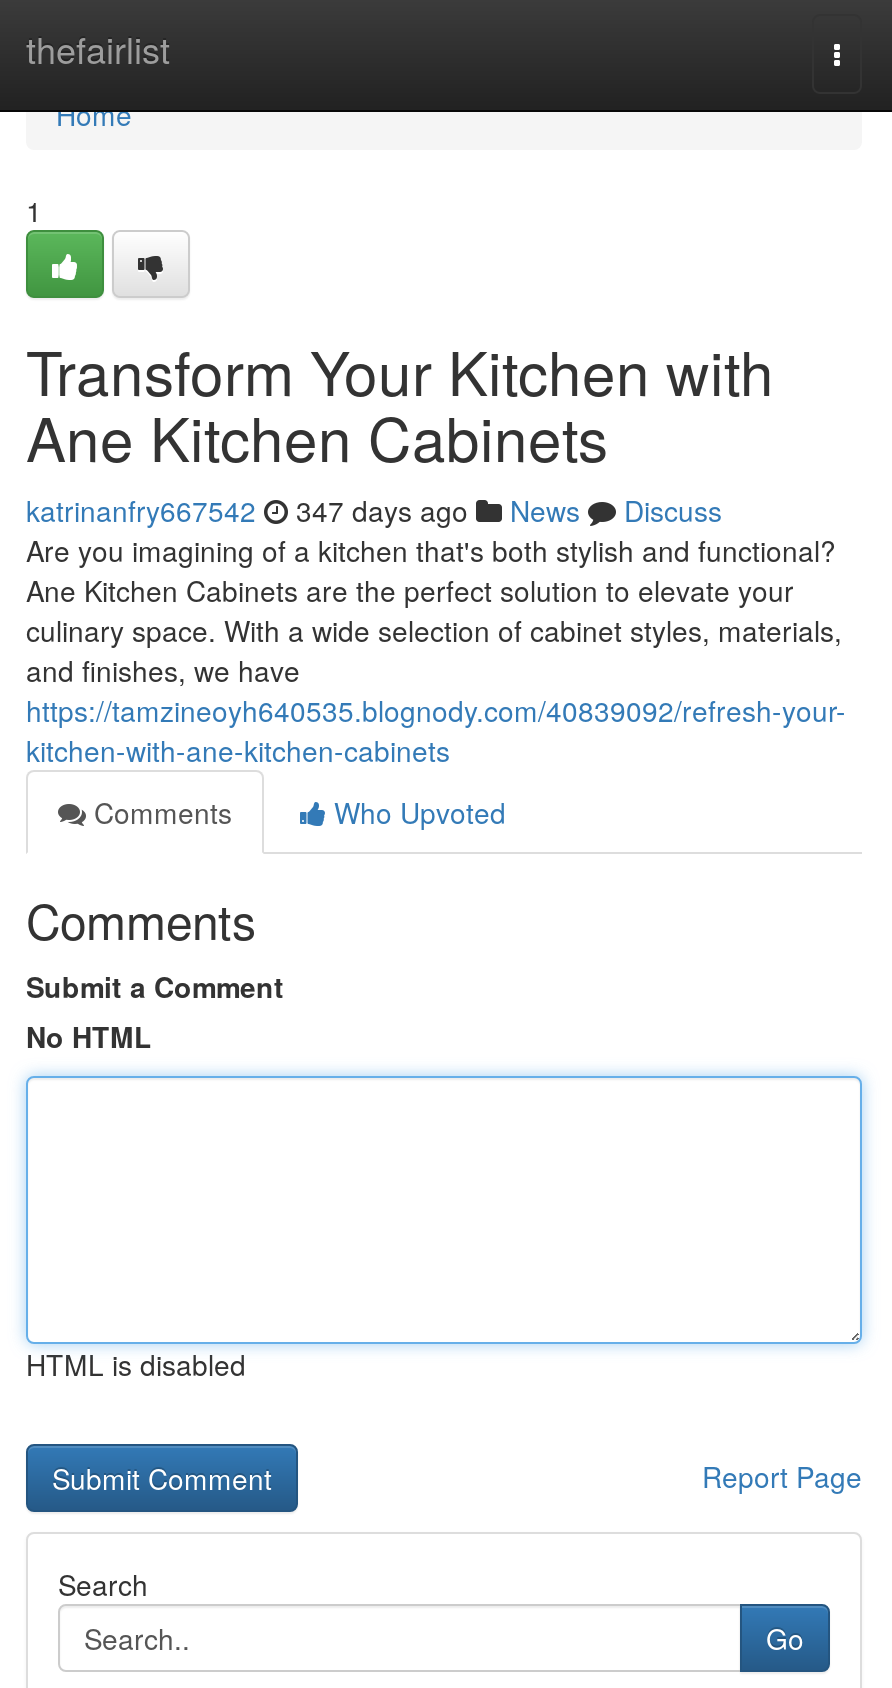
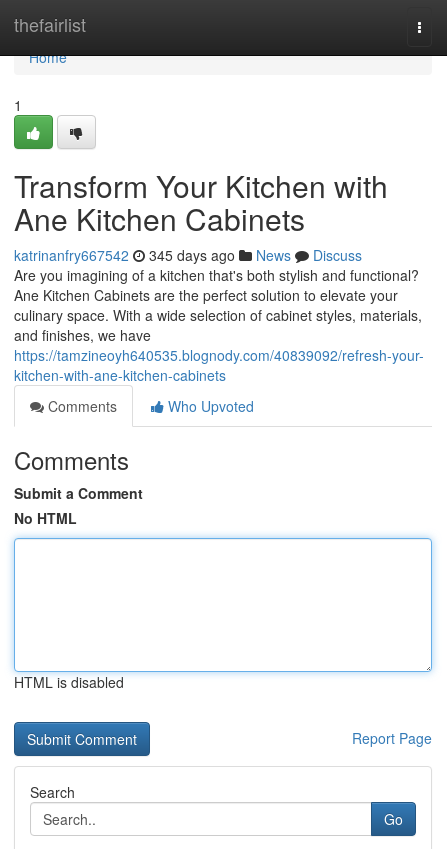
[26,490,722,530] katrinanfry667542 347 days ago News Discuss -> [14,245,362,265] katrinanfry667542 345 days ago News Discuss

